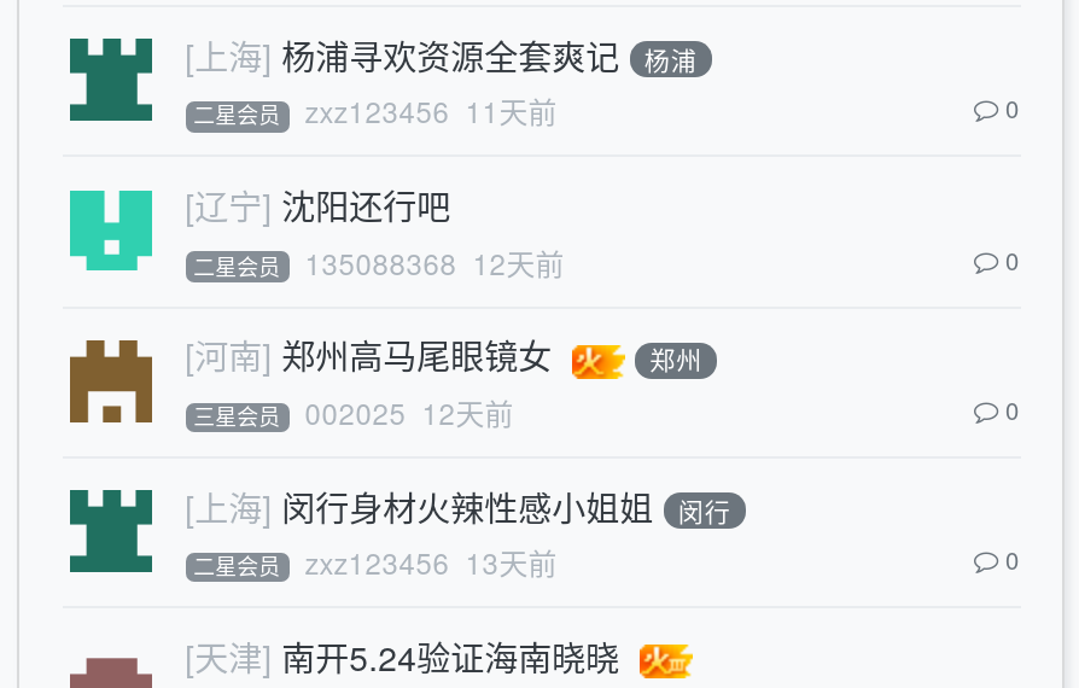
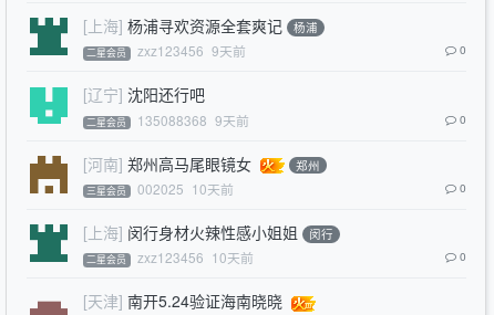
[194,90,557,131] 二星会员 zxz123456 11天前 -> [87,41,246,60] 二星会员 zxz123456 9天前
[194,241,564,282] 二星会员 135088368 12天前 -> [87,110,249,129] 二星会员 135088368 9天前
[194,391,513,432] 三星会员 002025 12天前 -> [87,179,233,198] 三星会员 002025 10天前
[194,542,557,583] 二星会员 zxz123456 13天前 -> [87,248,253,267] 二星会员 zxz123456 10天前

